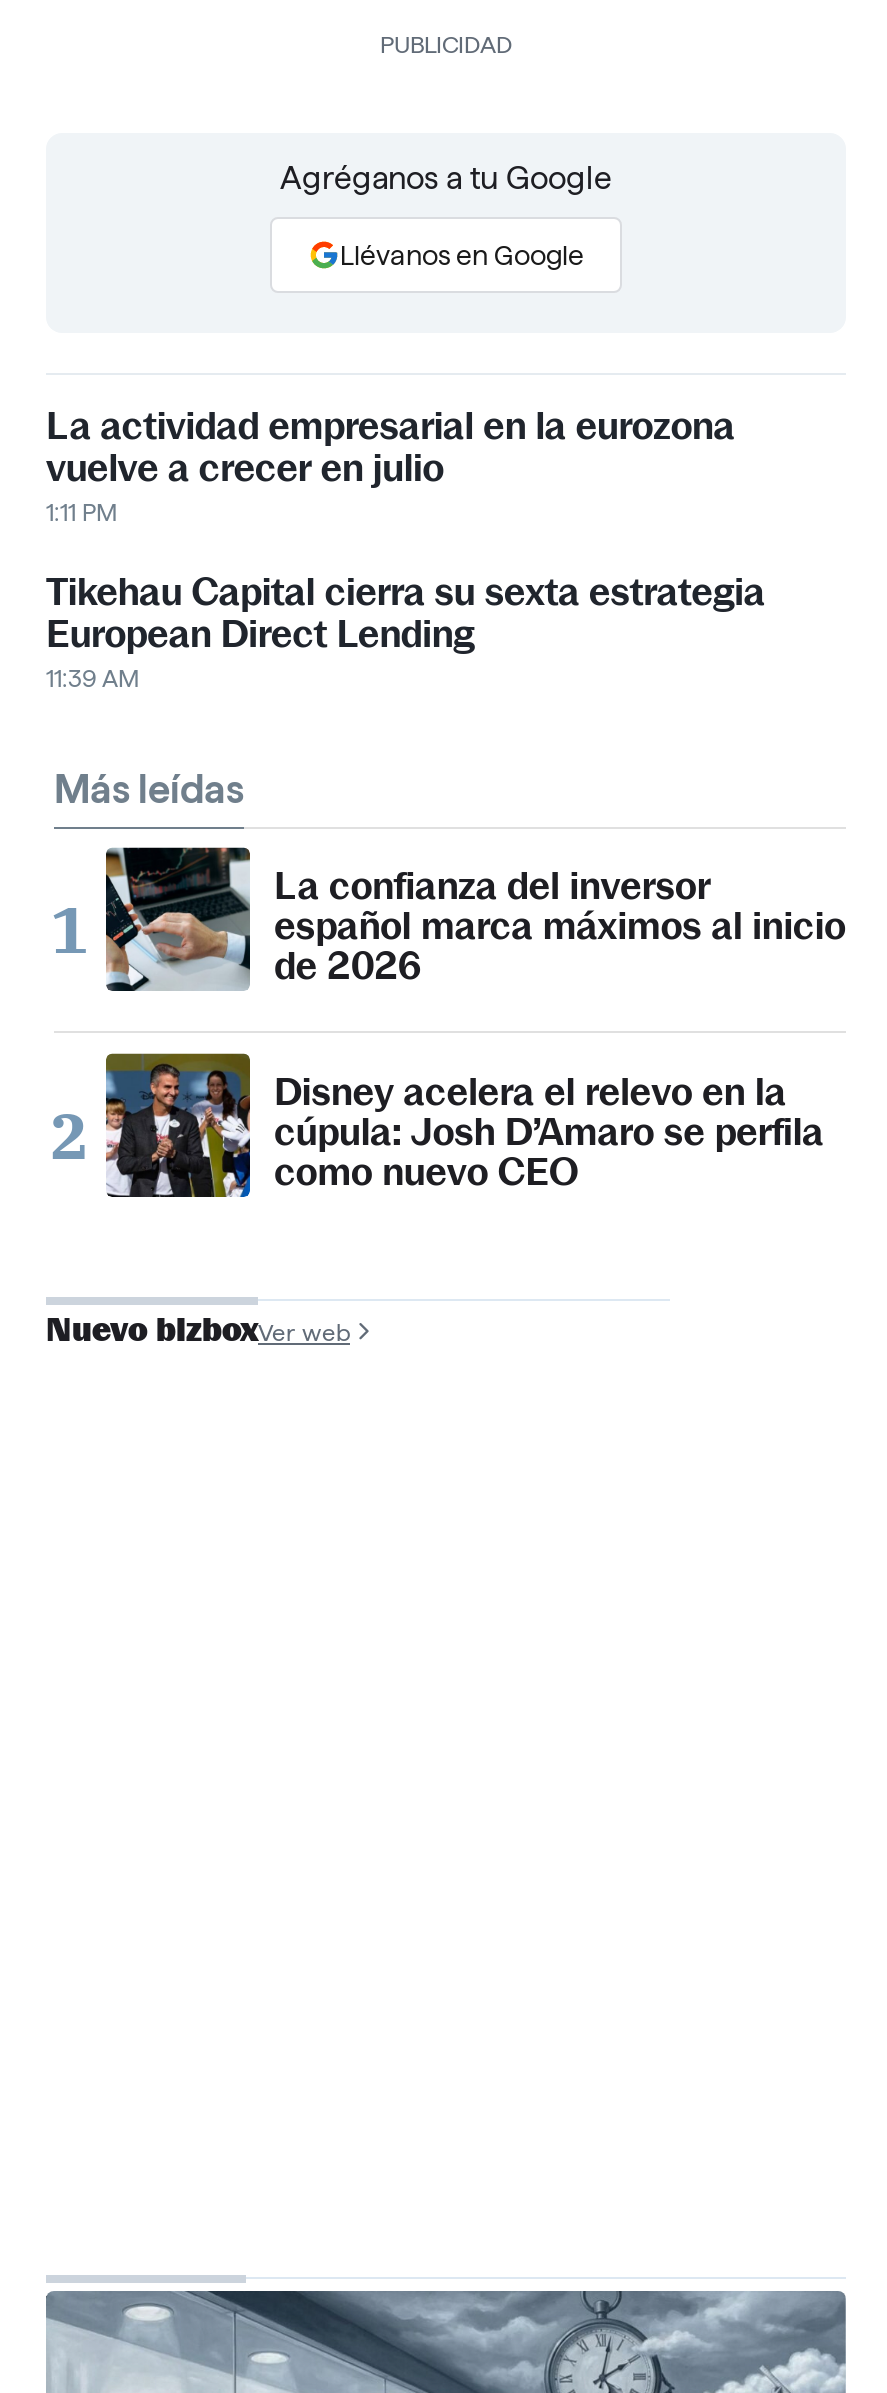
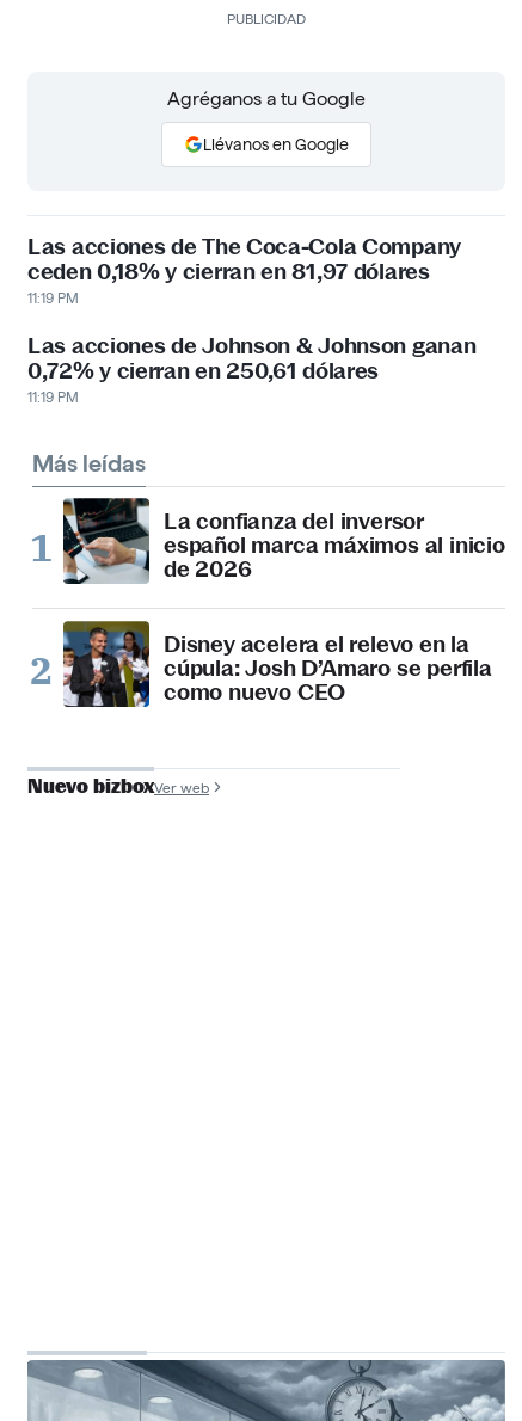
[46,403,735,525] La actividad empresarial en la eurozona | vuelve a crecer en julio | 1:11 PM -> [27,233,461,306] Las acciones de The Coca-Cola Company | ceden 0,18% y cierran en 81,97 dólares | 11:19 PM
[46,569,765,691] Tikehau Capital cierra su sexta estrategia | European Direct Lending | 11:39 AM -> [27,332,476,405] Las acciones de Johnson & Johnson ganan | 0,72% y cierran en 250,61 dólares | 11:19 PM

